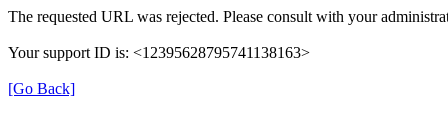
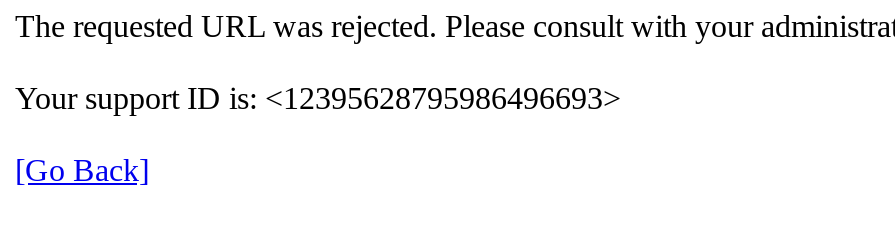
[8,44,310,61] Your support ID is: <12395628795741138163> -> [15,81,621,115] Your support ID is: <12395628795986496693>

